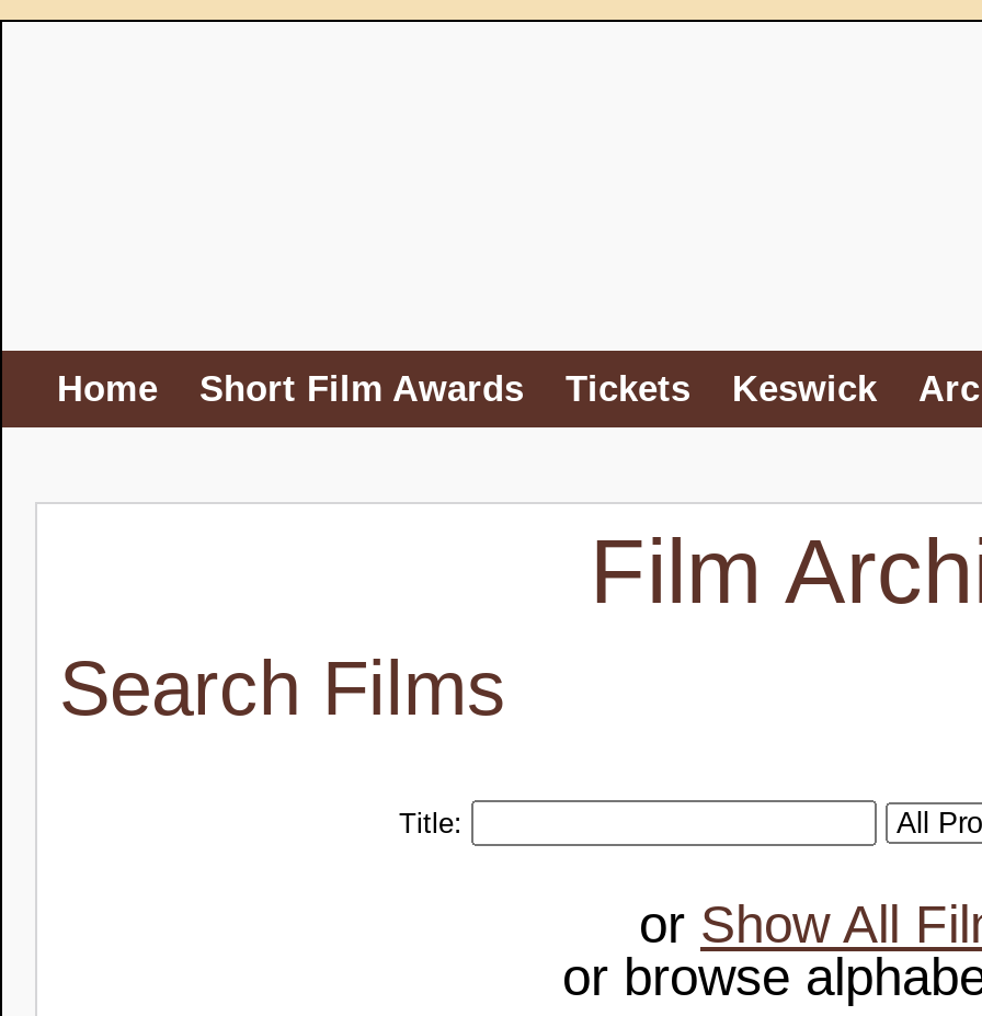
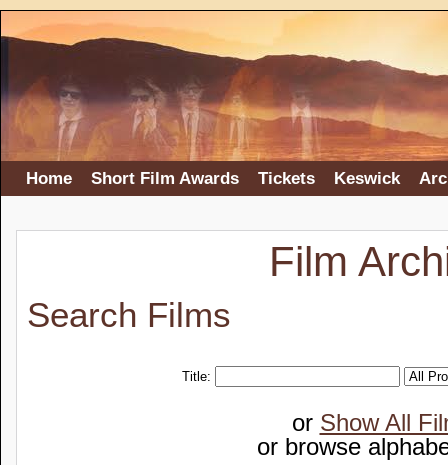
none -> [3,10,445,162] [image]

